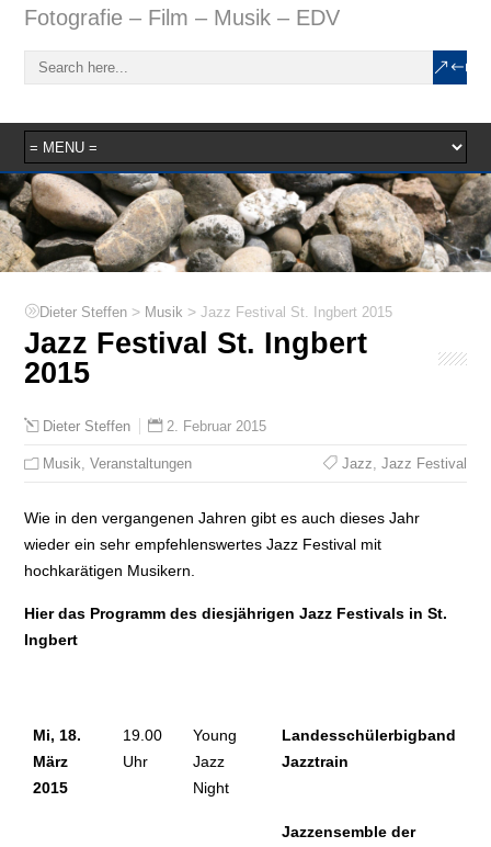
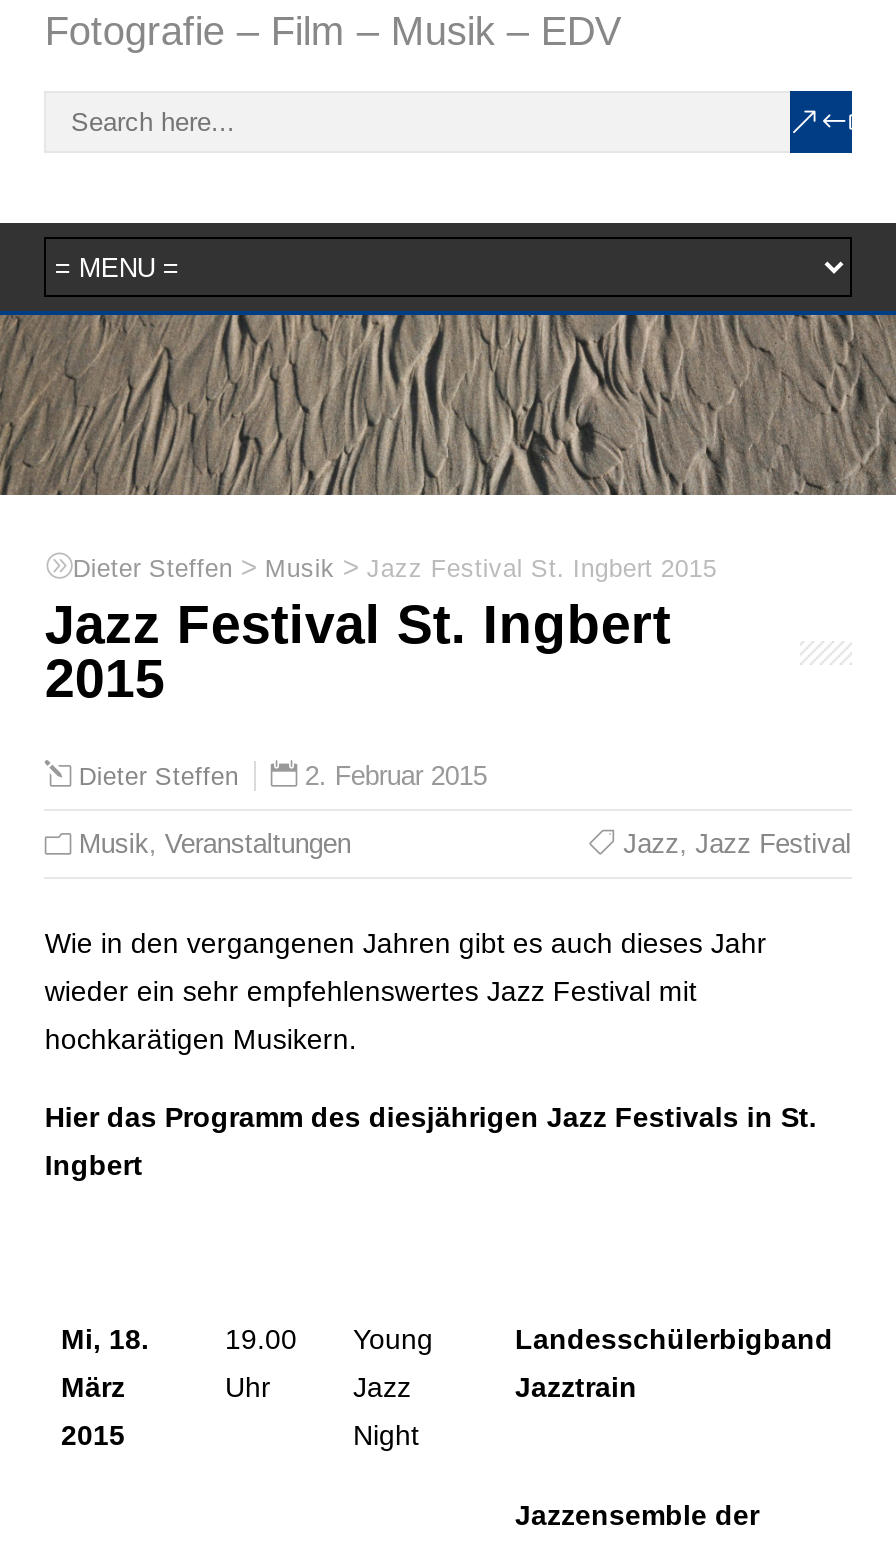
[3,172,488,273] [image] -> [6,313,890,497] [image]

